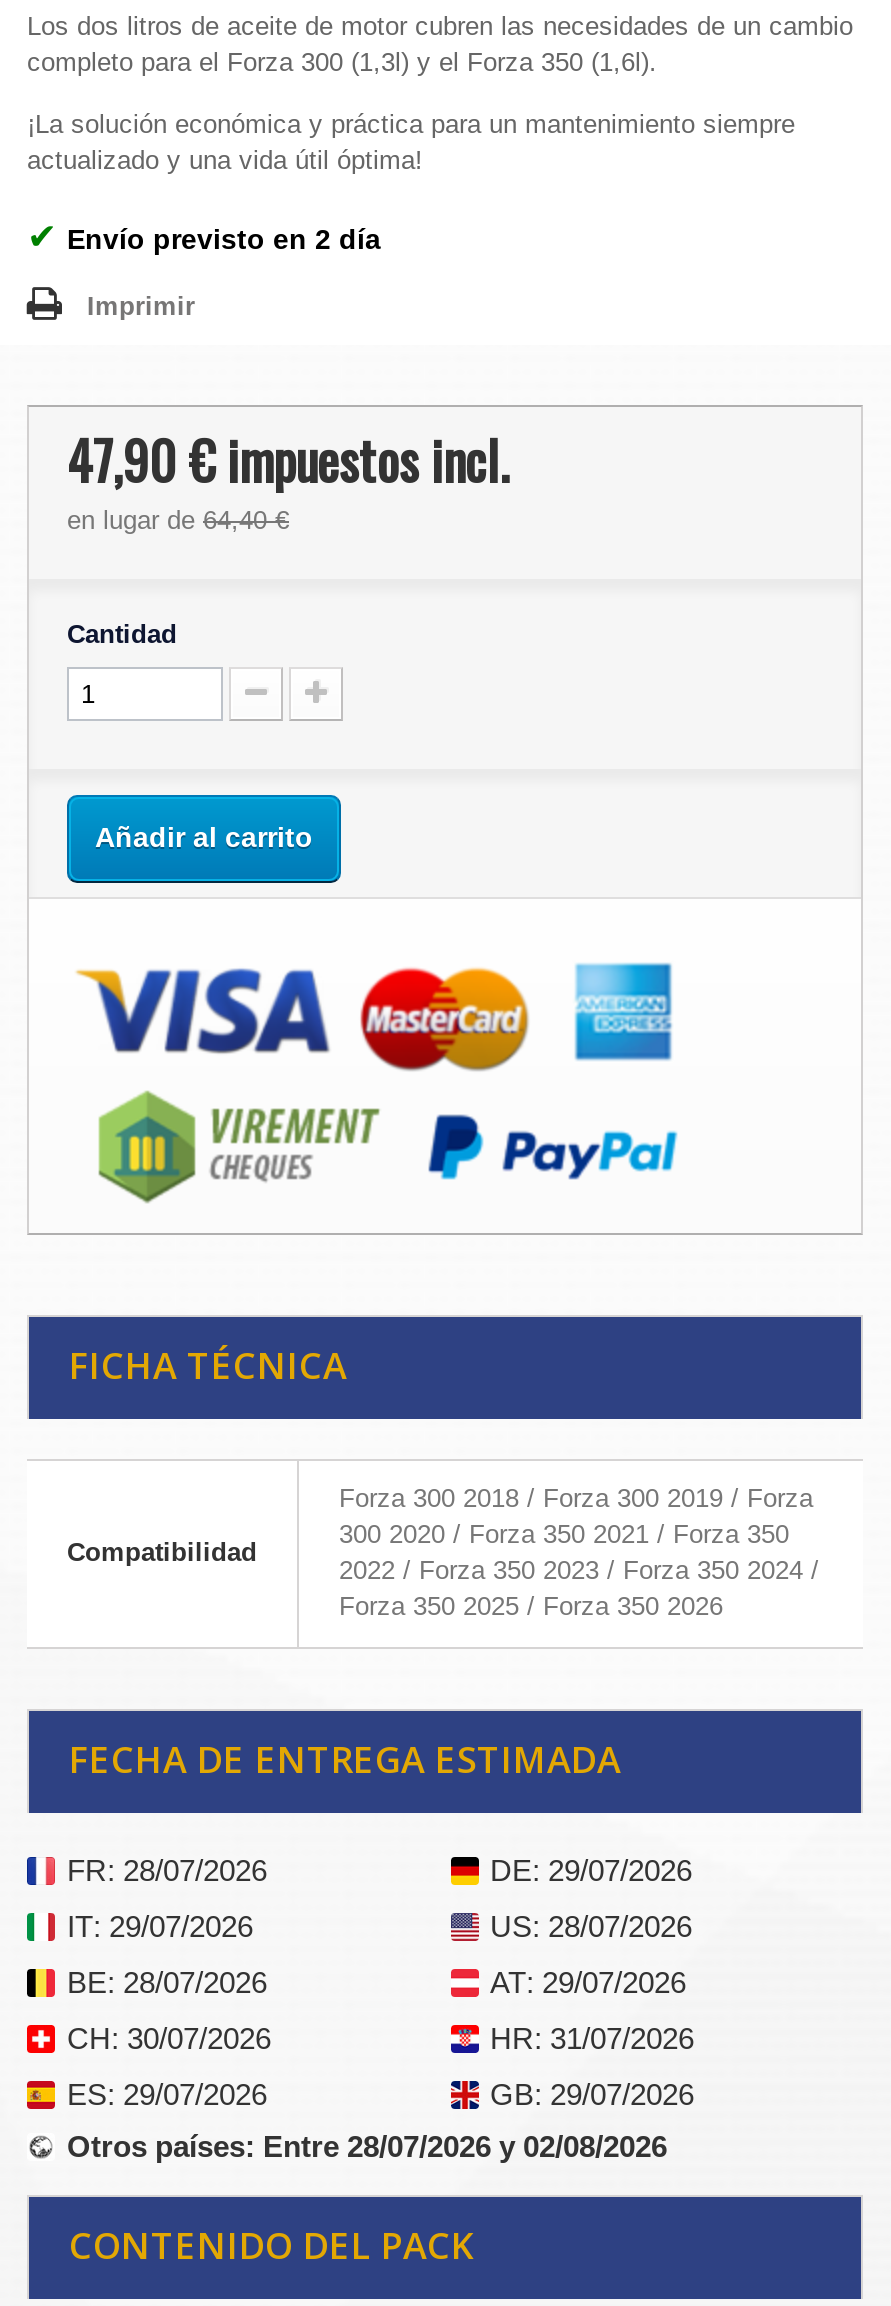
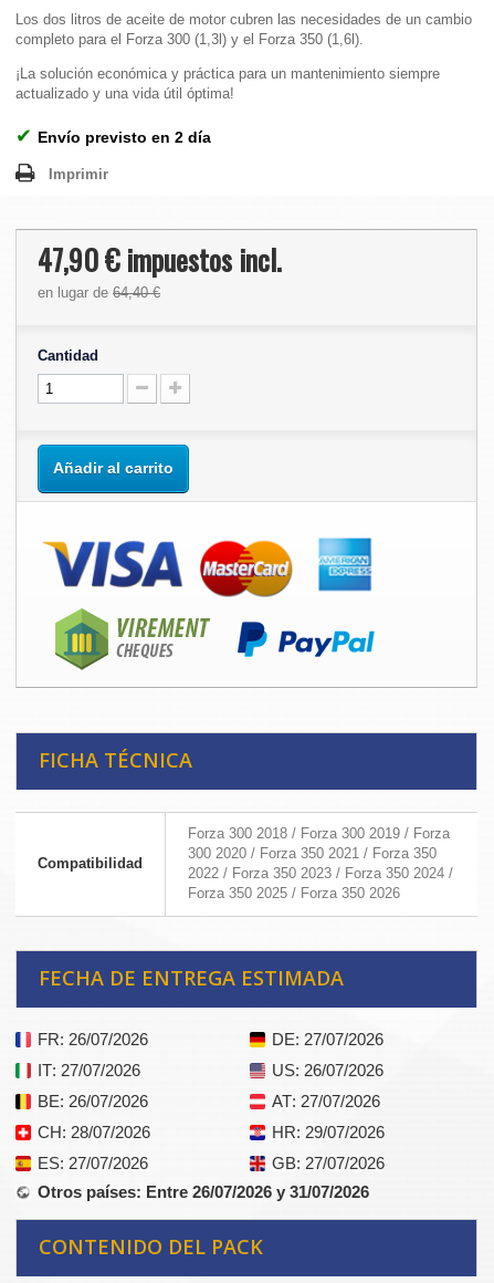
[67,1853,267,1887] FR: 28/07/2026 -> [38,1030,148,1049] FR: 26/07/2026
[490,1853,692,1887] DE: 29/07/2026 -> [271,1030,383,1049] DE: 27/07/2026
[67,1909,253,1943] IT: 29/07/2026 -> [38,1061,140,1079] IT: 27/07/2026
[490,1909,692,1943] US: 28/07/2026 -> [271,1061,383,1079] US: 26/07/2026
[67,1965,267,1999] BE: 28/07/2026 -> [38,1092,148,1110] BE: 26/07/2026
[490,1965,686,1999] AT: 29/07/2026 -> [271,1092,380,1110] AT: 27/07/2026
[67,2021,271,2055] CH: 30/07/2026 -> [38,1123,150,1141] CH: 28/07/2026
[490,2021,694,2055] HR: 31/07/2026 -> [271,1123,384,1141] HR: 29/07/2026
[67,2077,267,2111] ES: 29/07/2026 -> [38,1154,148,1172] ES: 27/07/2026
[490,2077,694,2111] GB: 29/07/2026 -> [271,1154,384,1172] GB: 27/07/2026
[67,2129,667,2163] Otros países: Entre 28/07/2026 y 02/08/2026 -> [38,1182,369,1201] Otros países: Entre 26/07/2026 y 31/07/2026

